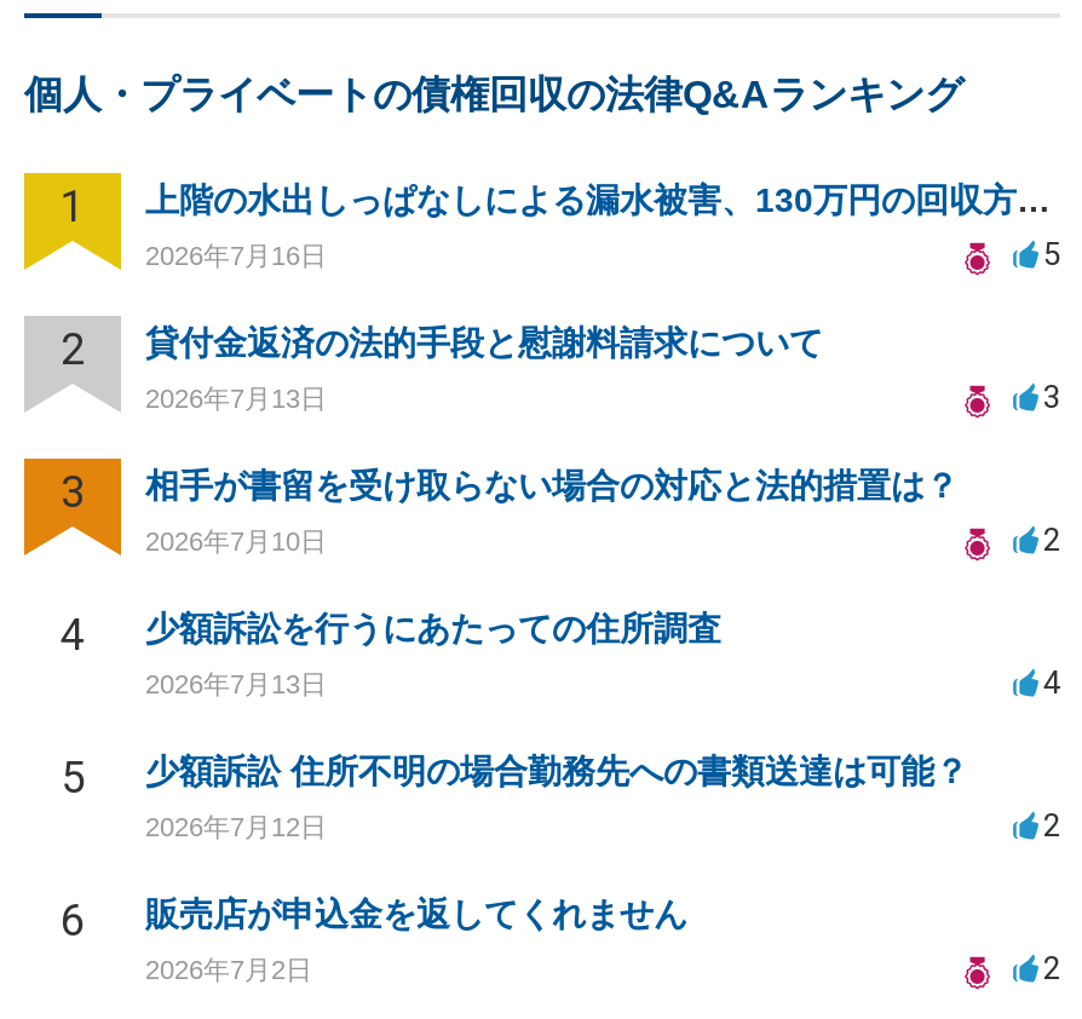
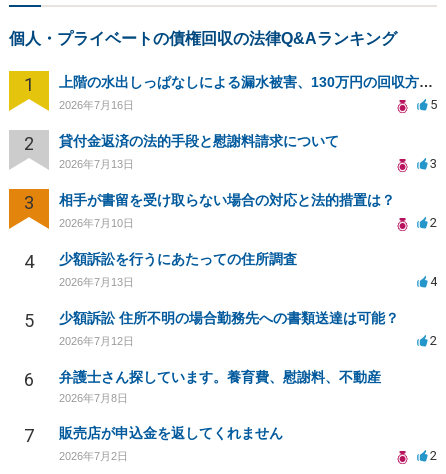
none -> [24,369,381,446] 弁護士さん探しています。養育費、慰謝料、不動産 | 2026年7月8日 | 7

